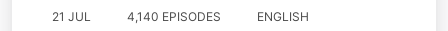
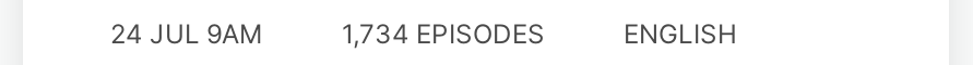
[52,9,221,24] 21 JUL | 4,140 EPISODES -> [110,17,545,50] 24 JUL 9AM | 1,734 EPISODES

